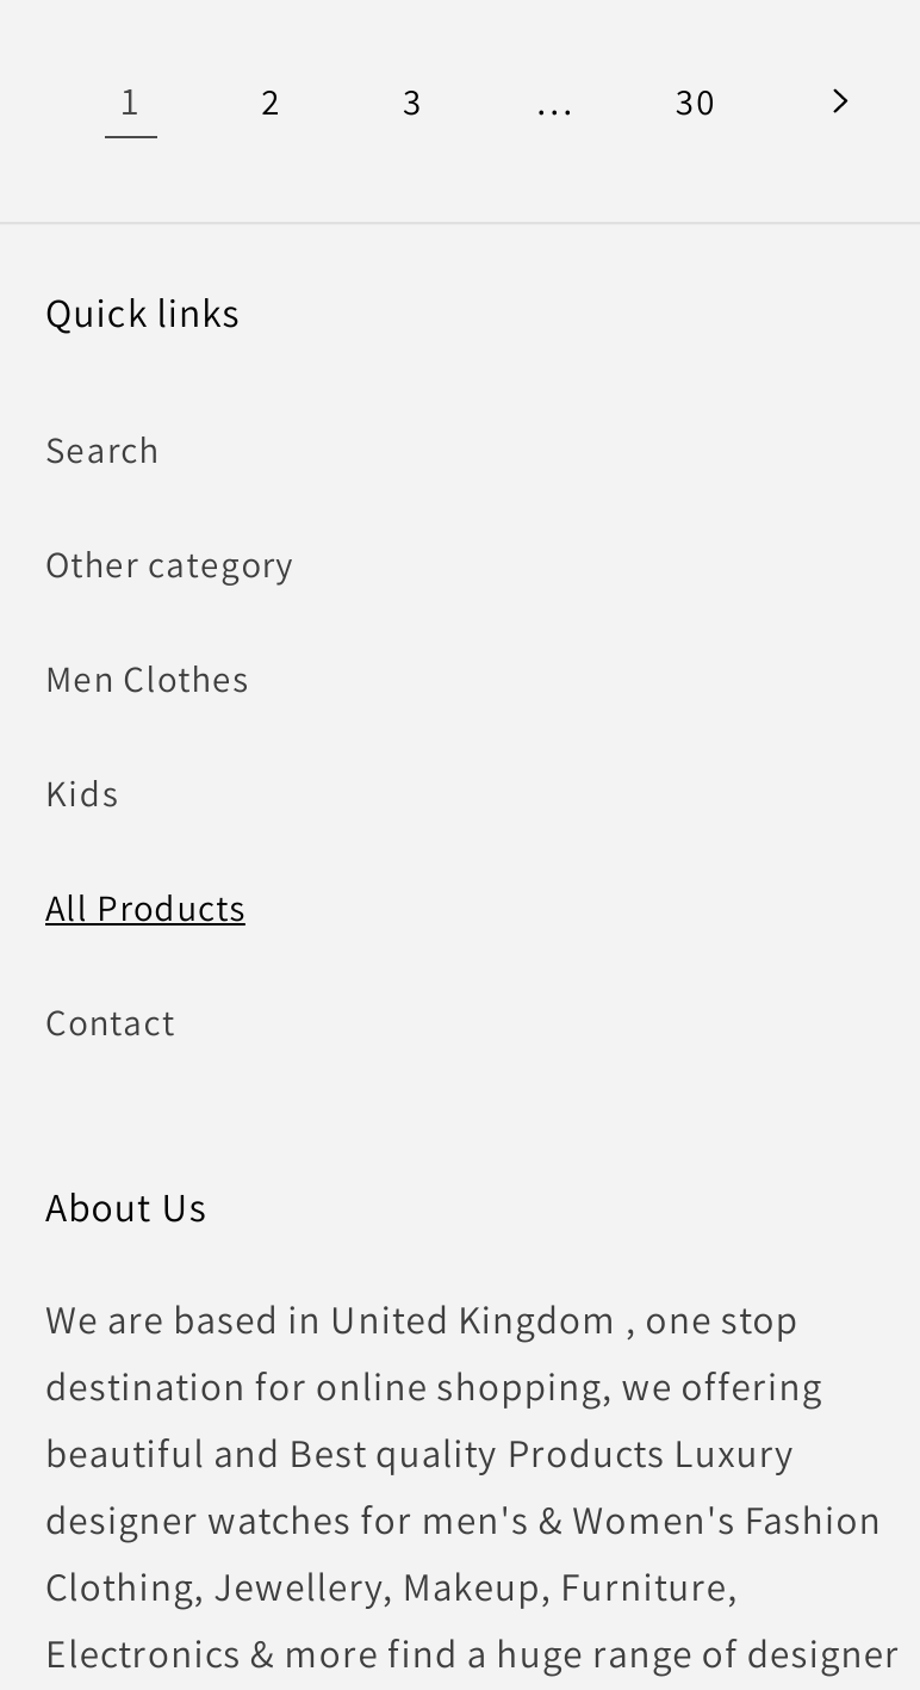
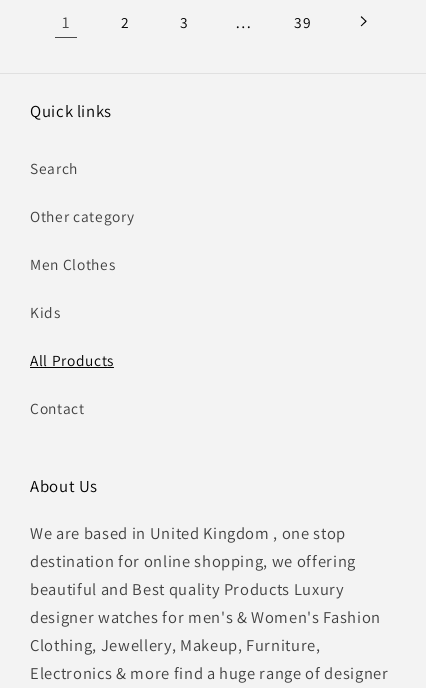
[675,77,717,125] 30 -> [294,12,312,32] 39

